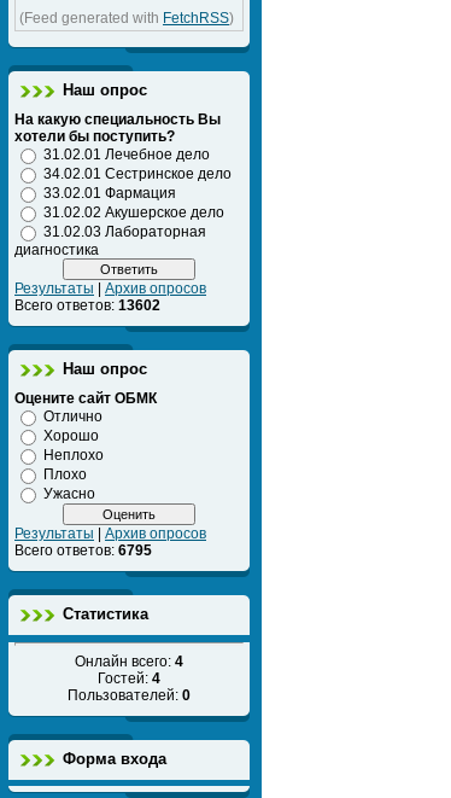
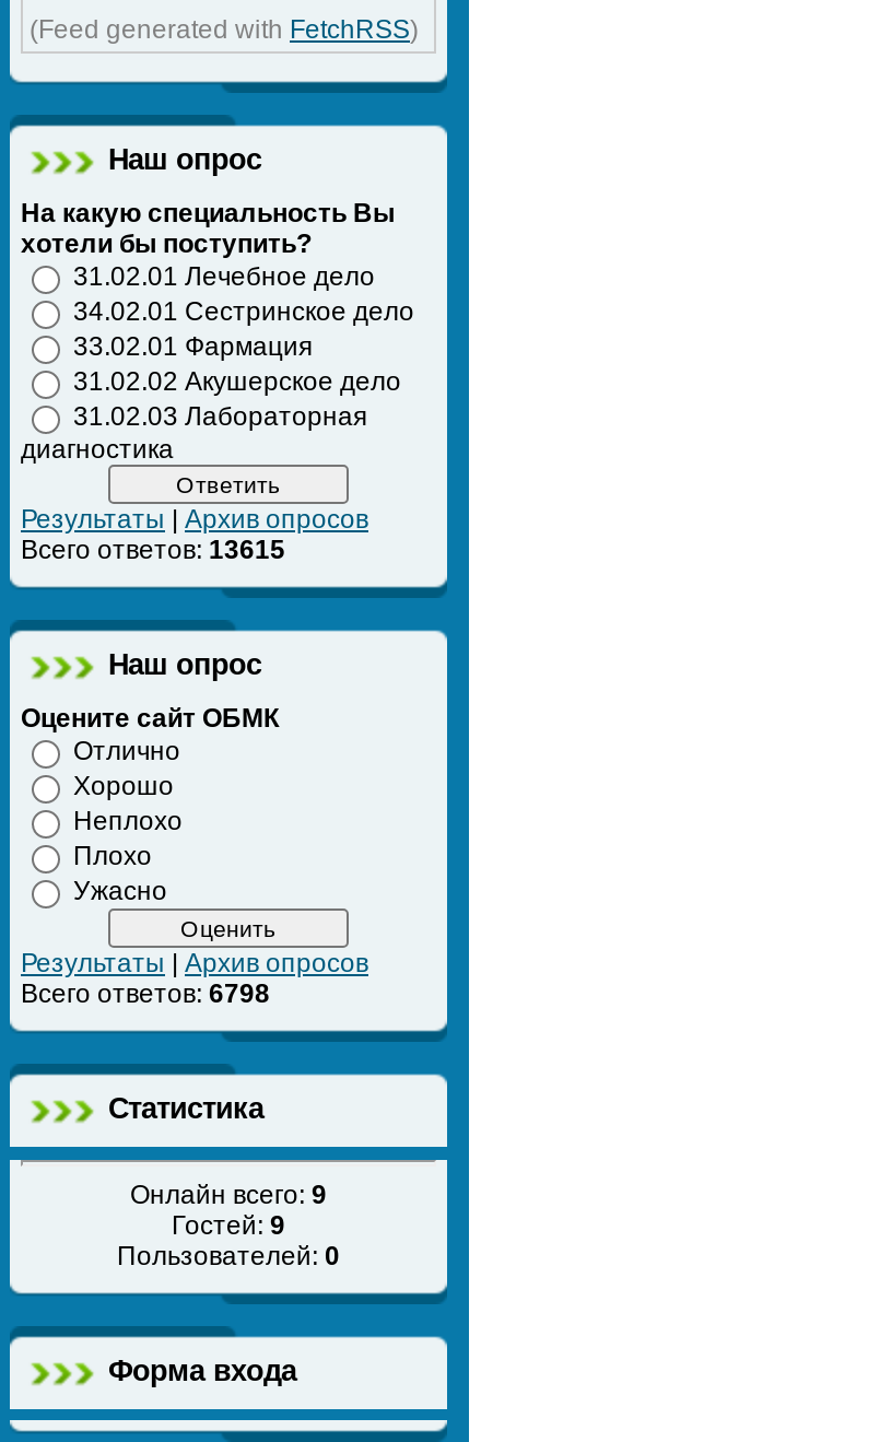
[14,297,160,314] Всего ответов:13602 -> [21,535,285,565] Всего ответов:13615
[14,542,152,559] Всего ответов:6795 -> [21,978,270,1009] Всего ответов:6798
[75,653,183,670] Онлайн всего: 4 -> [130,1180,327,1210] Онлайн всего: 9
[98,670,160,687] Гостей: 4 -> [172,1210,285,1241] Гостей: 9

